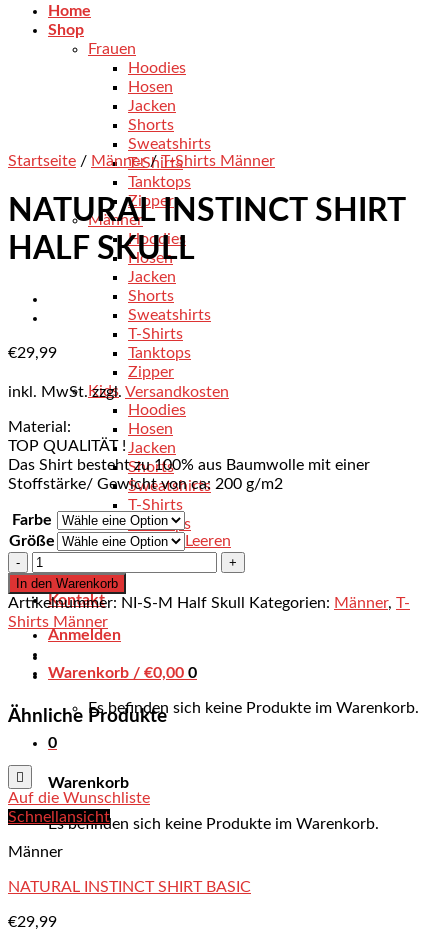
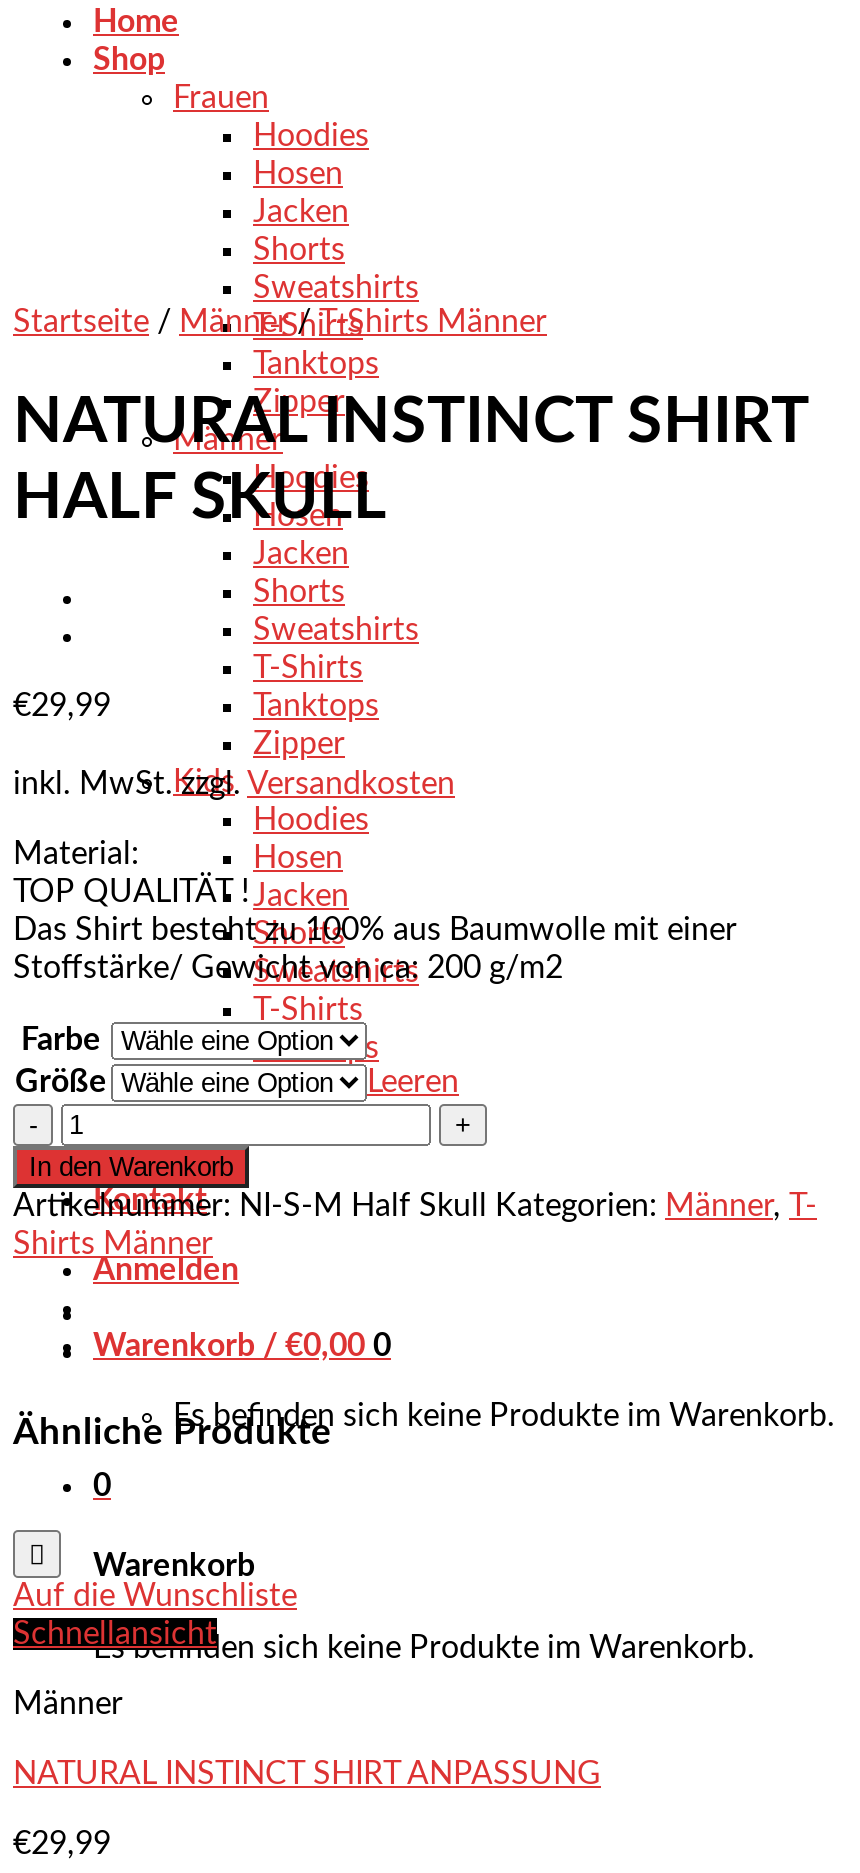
[8,879,251,895] NATURAL INSTINCT SHIRT BASIC -> [13,1759,601,1791] NATURAL INSTINCT SHIRT ANPASSUNG

